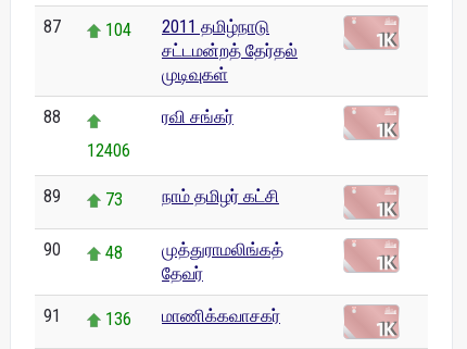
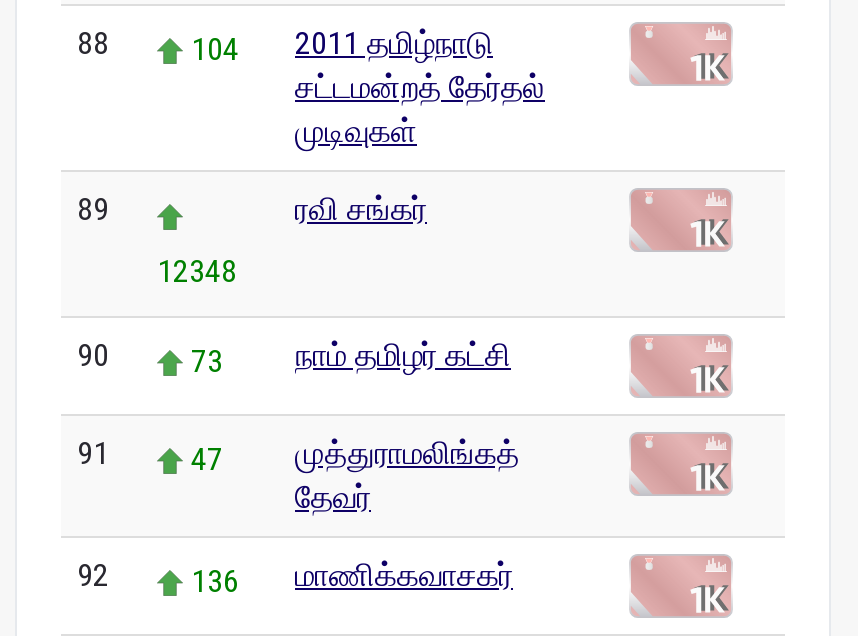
[43,16,269,40] 87 104 2011 தமிழ்நாடு -> [77,24,493,68] 88 104 2011 தமிழ்நாடு
[43,107,61,127] 88 -> [77,190,109,228] 89
[87,140,130,161] 12406 -> [157,252,237,290] 12348
[43,186,279,210] 89 73 நாம் தமிழர் கட்சி -> [77,336,511,380] 90 73 நாம் தமிழர் கட்சி
[43,239,61,260] 90 -> [77,434,109,472] 91
[101,242,123,263] 48 -> [183,440,223,478] 47
[43,306,280,329] 91 136 மாணிக்கவாசகர் -> [77,556,513,600] 92 136 மாணிக்கவாசகர்

